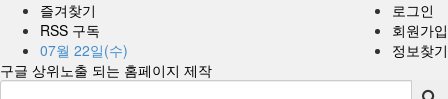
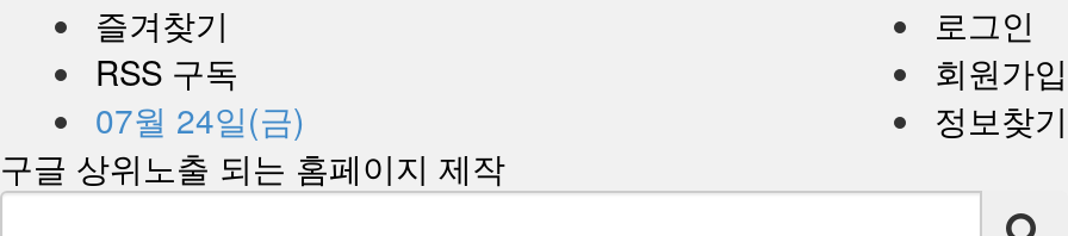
[40,40,128,60] 07월 22일(수) -> [95,95,305,143] 07월 24일(금)

